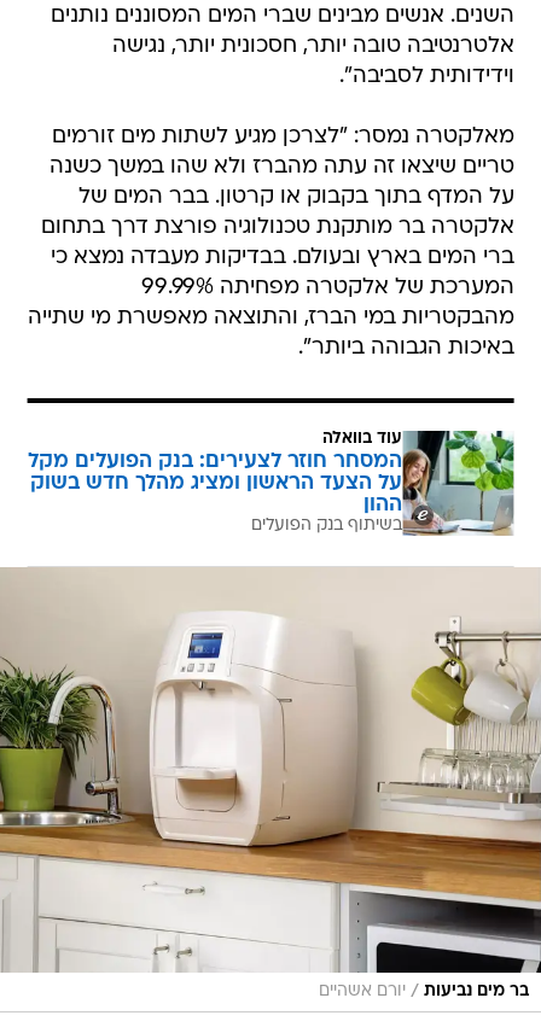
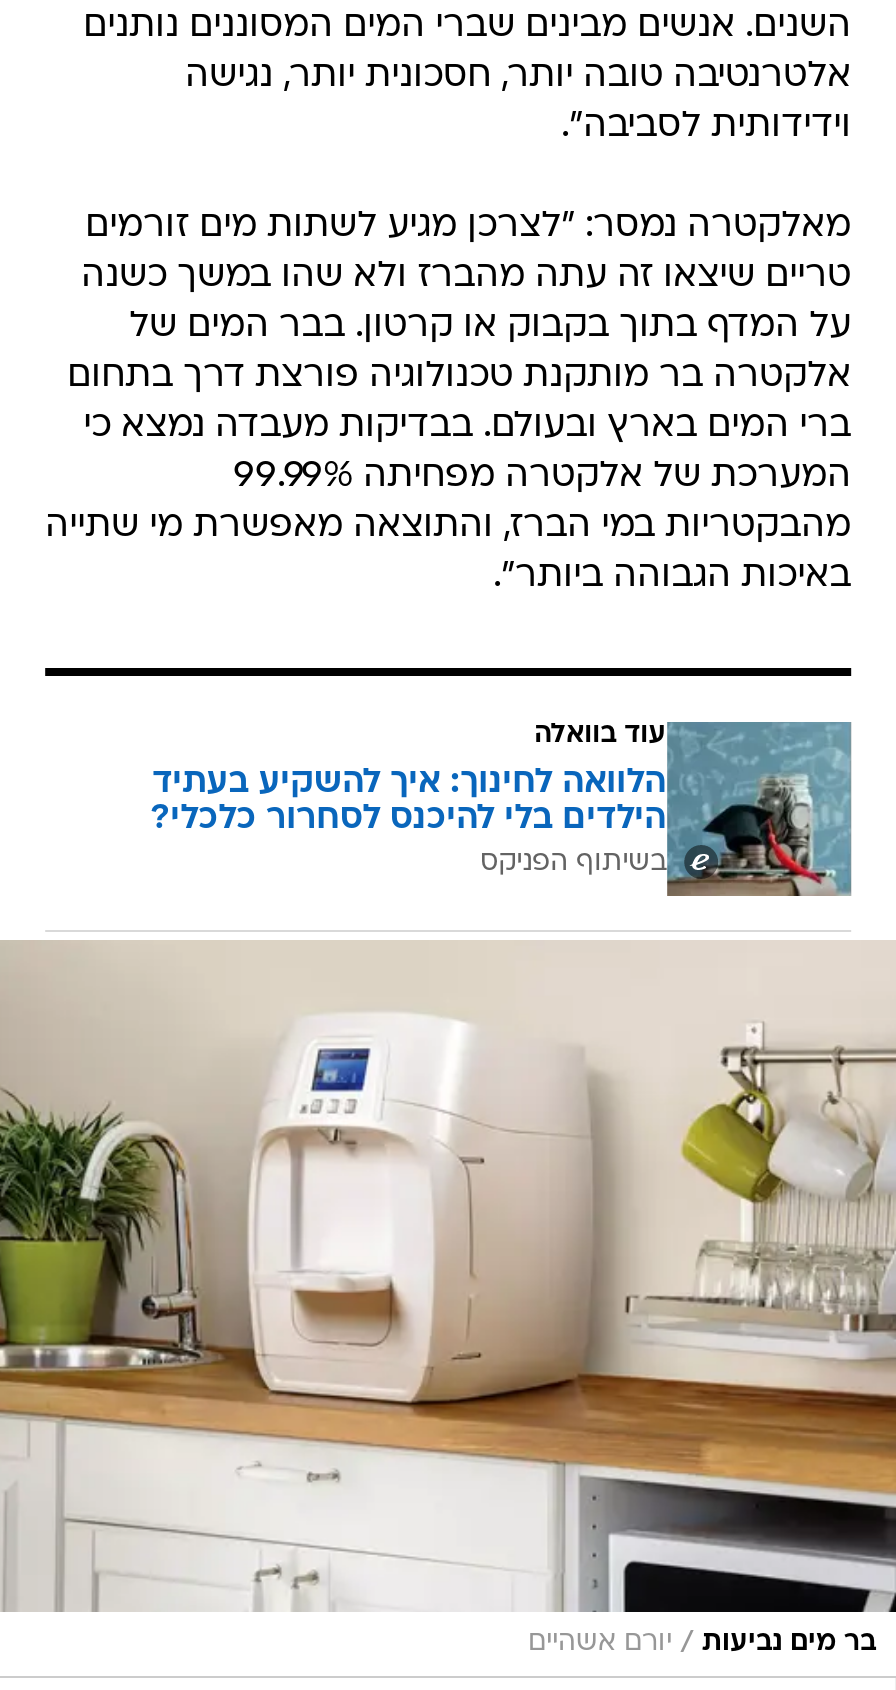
[28,430,514,536] [image] | המסחר חוזר לצעירים: בנק הפועלים מקל | על הצעד הראשון ומציג מהלך חדש בשוק | ההון | בשיתוף בנק הפועלים -> [150,720,852,898] [image] | הלוואה לחינוך: איך להשקיע בעתיד | הילדים בלי להיכנס לסחרור כלכלי? | בשיתוף הפניקס

